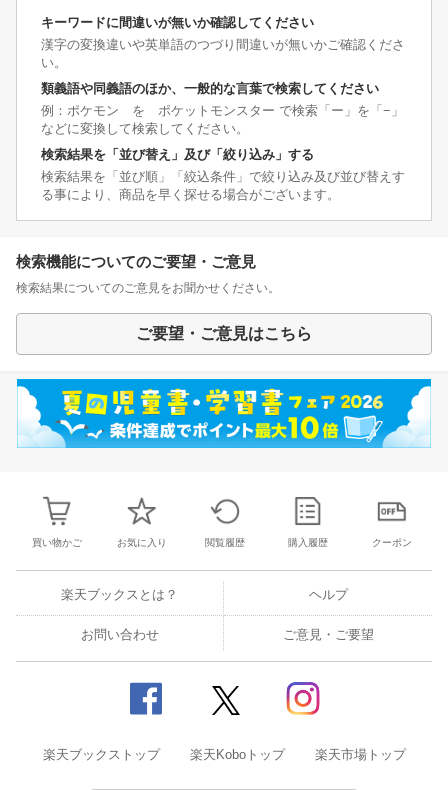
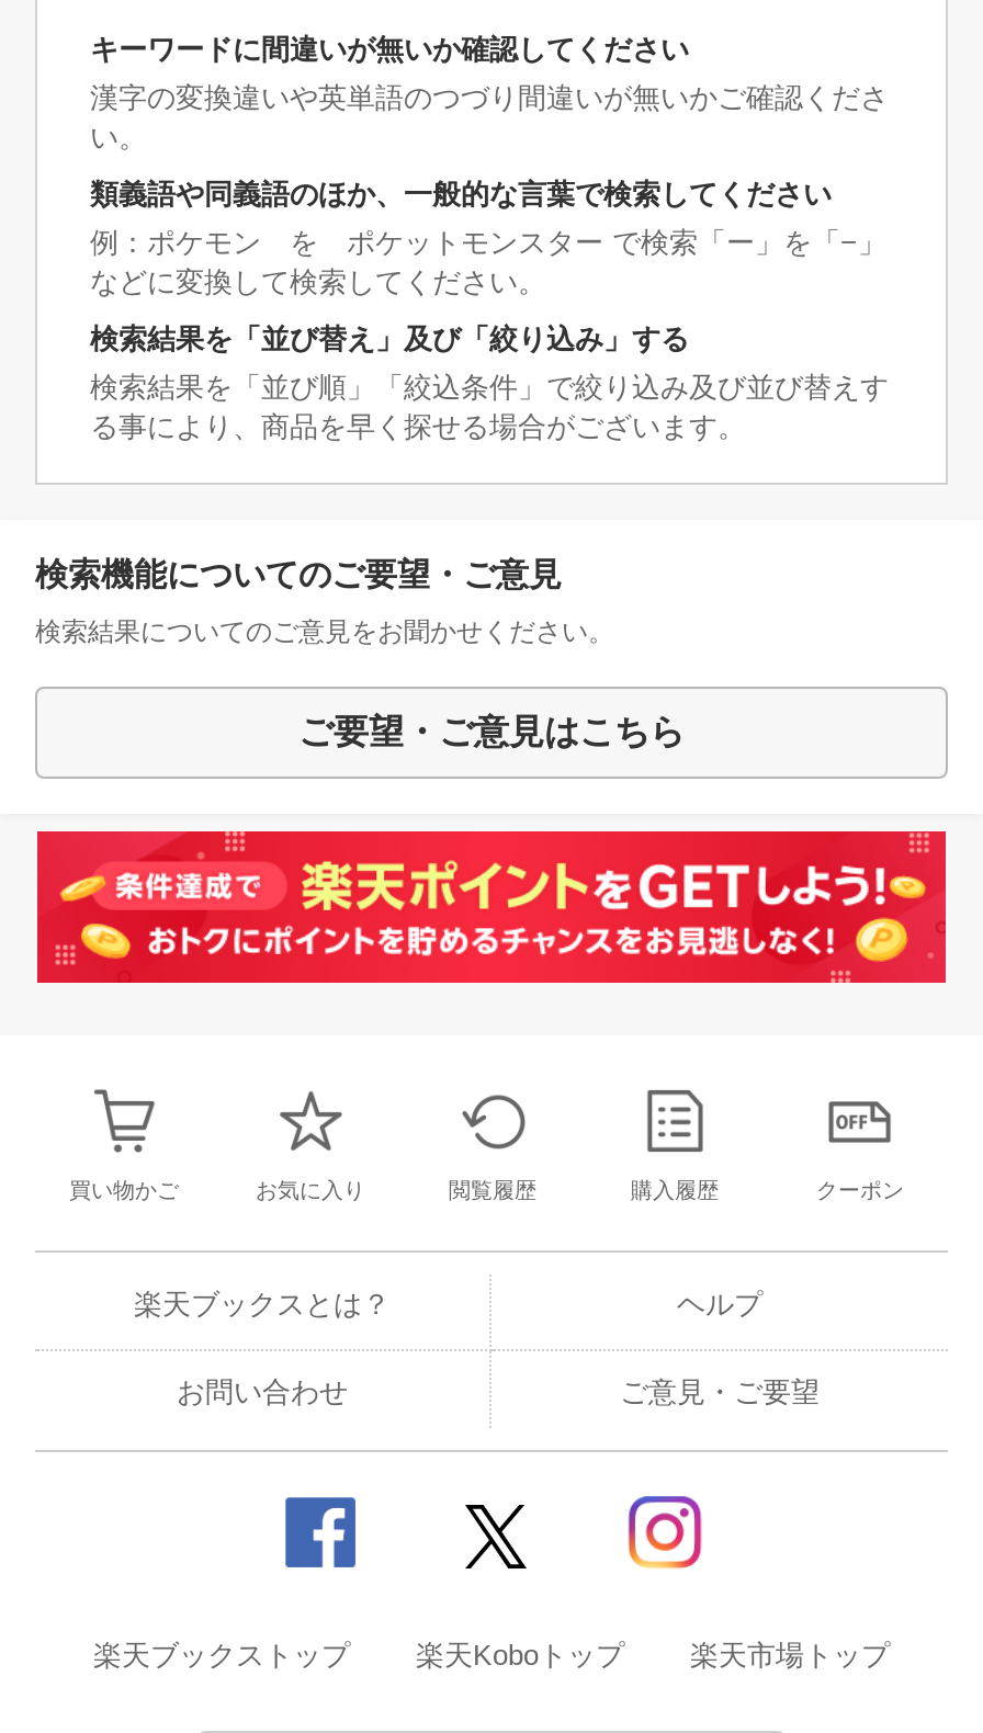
[16,378,432,449] [image] -> [35,829,948,985] [image]

